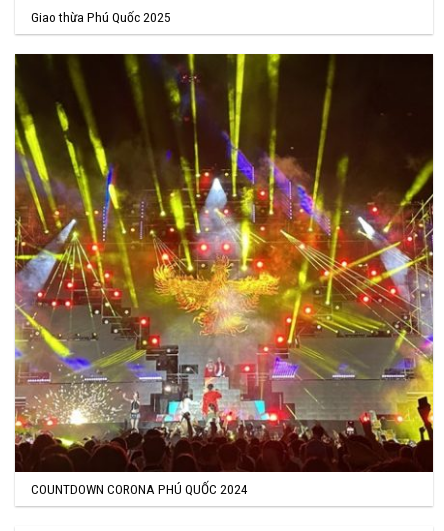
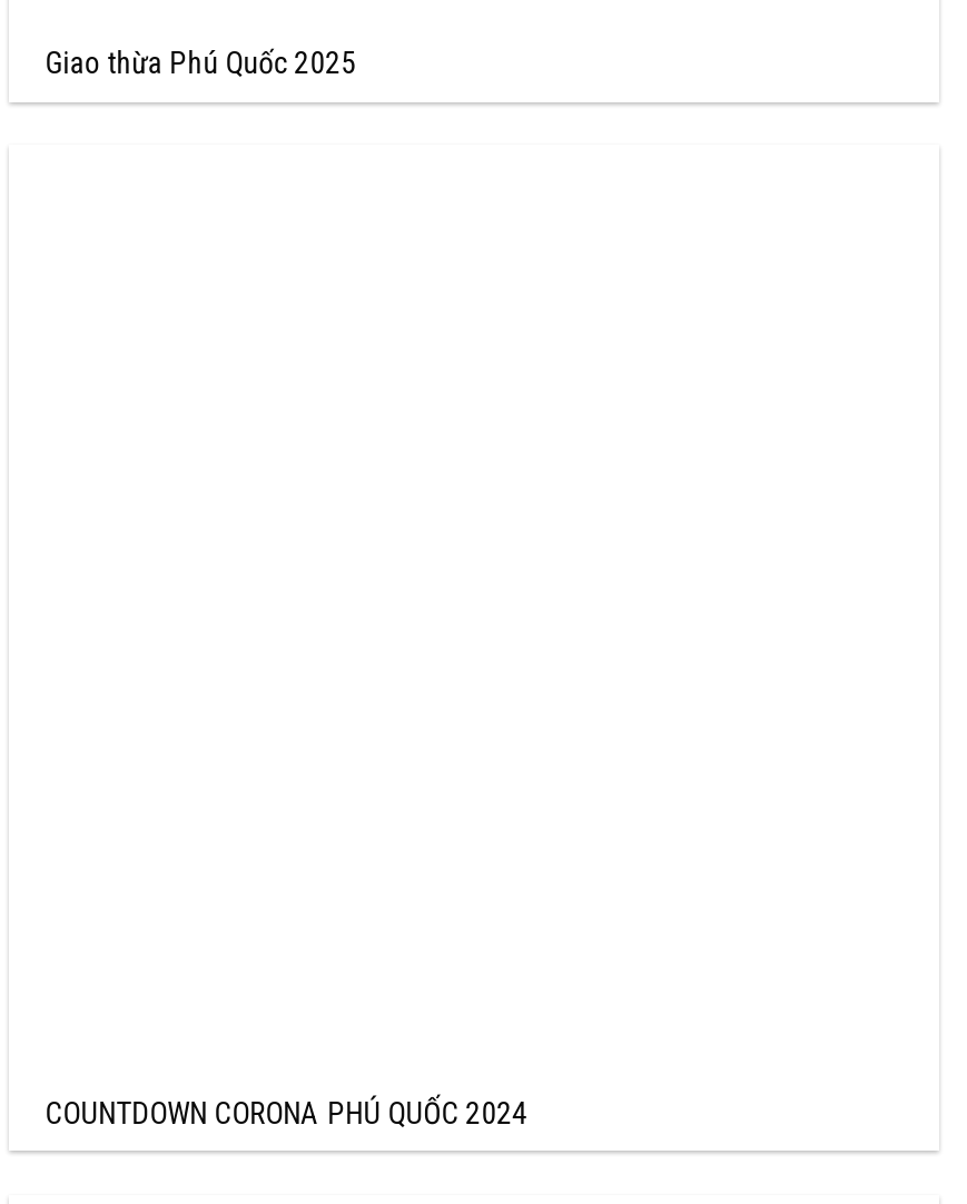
[14,53,434,473] [image] -> none

